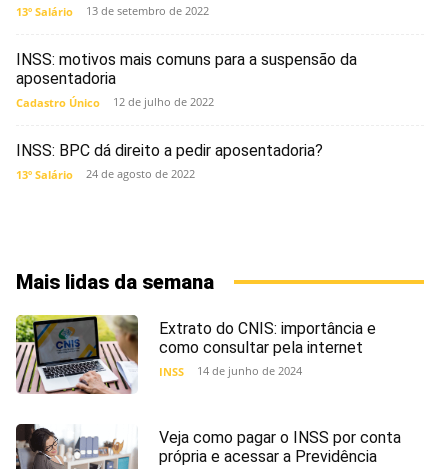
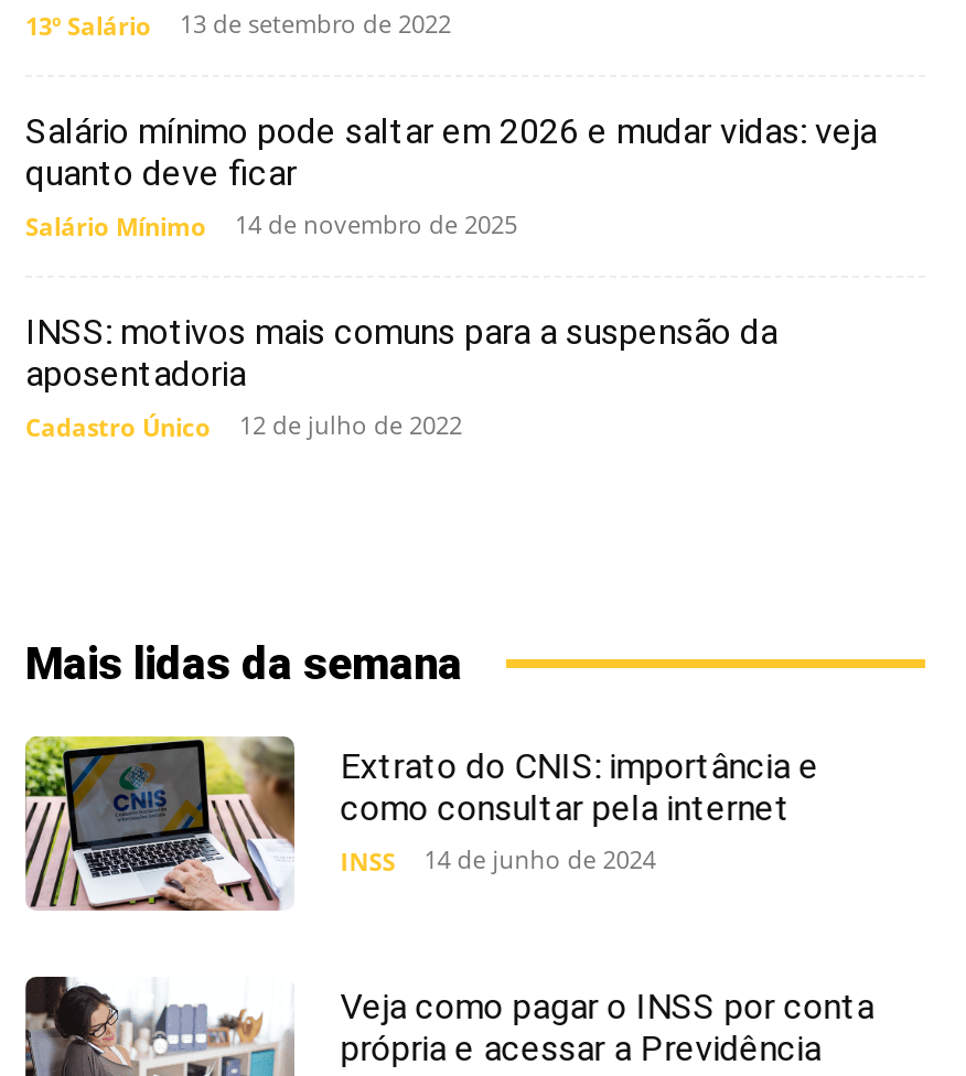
none -> [25,109,877,241] Salário mínimo pode saltar em 2026 e mudar vidas: veja | quanto deve ficar | Salário Mínimo | 14 de novembro de 2025
moved [16,49,357,109] -> [25,310,777,442]: INSS: motivos mais comuns para a suspensão da | aposentadoria | Cadastro Único | 12 de julho de 2022
[16,140,323,181] INSS: BPC dá direito a pedir aposentadoria? | 13º Salário | 24 de agosto de 2022 -> none

